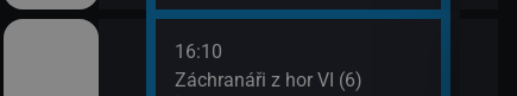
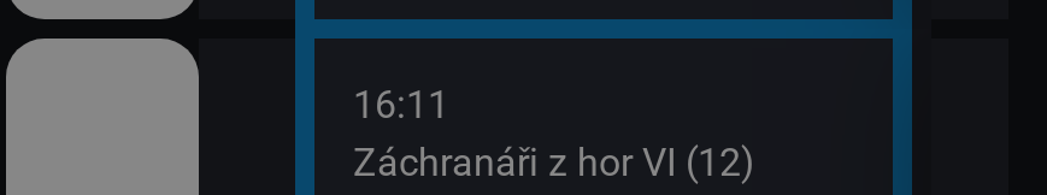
[175,40,362,91] 16:10 | Záchranáři z hor VI (6) -> [353,82,755,185] 16:11 | Záchranáři z hor VI (12)

